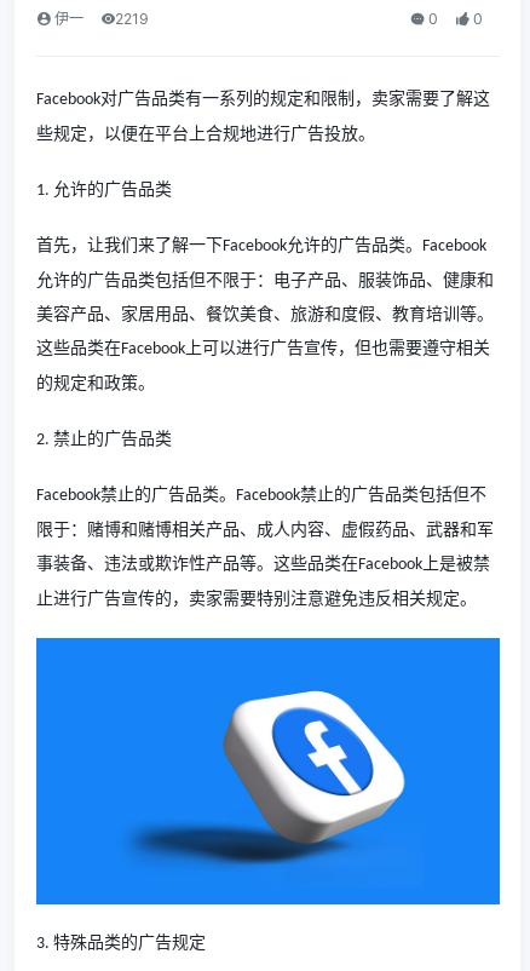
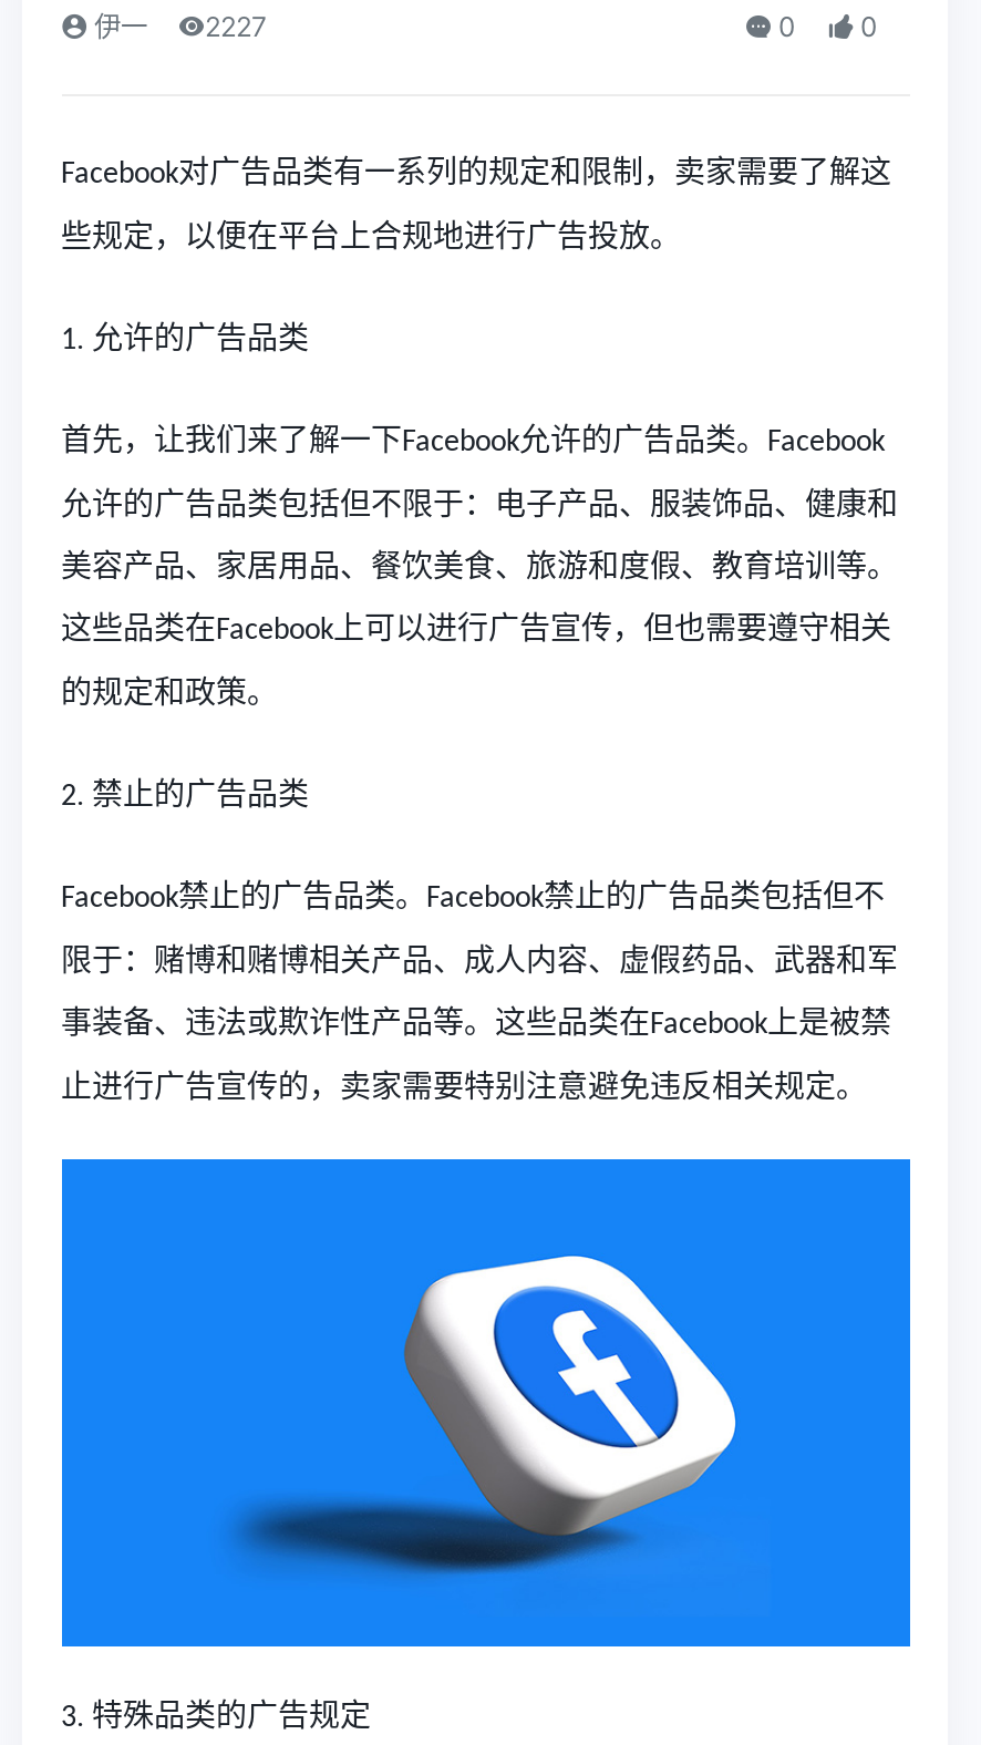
[50,10,148,28] 伊一 2219 -> [87,11,267,44] 伊一 2227

